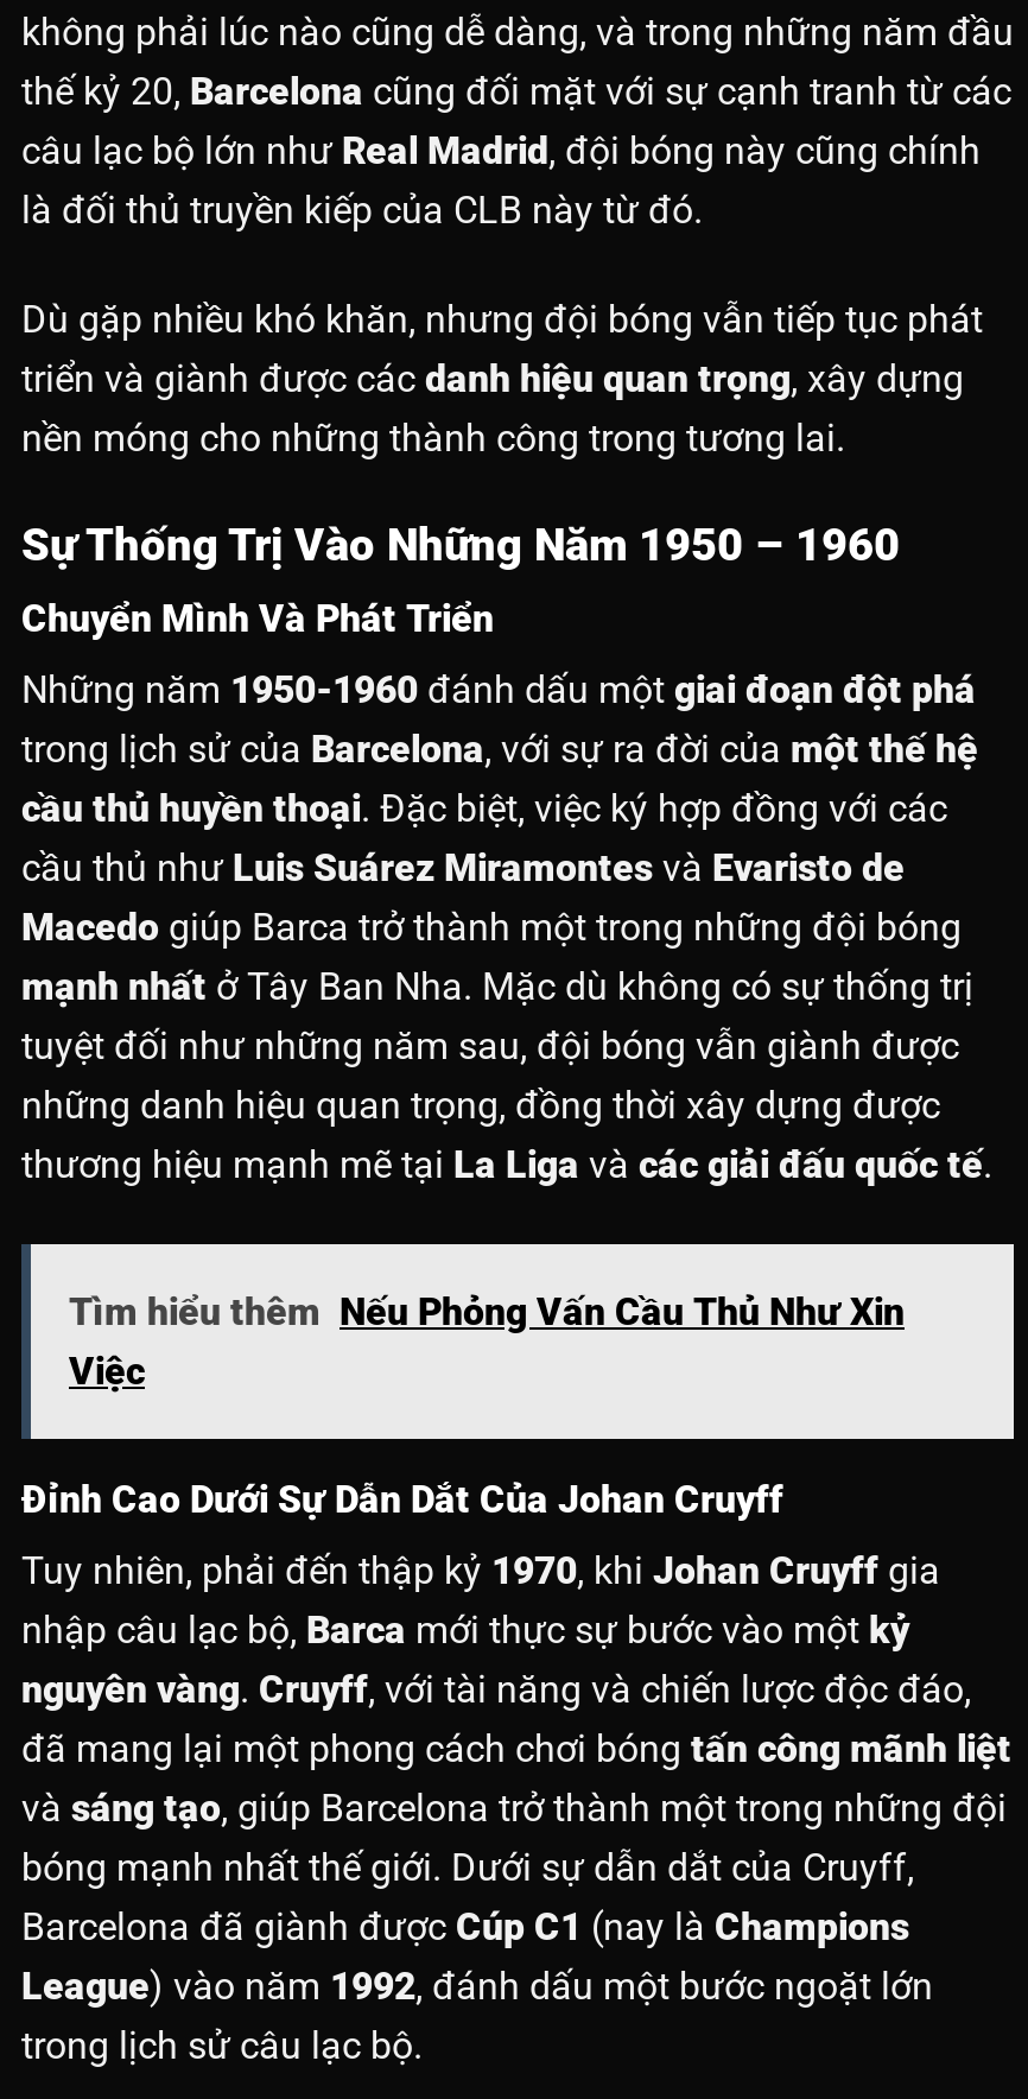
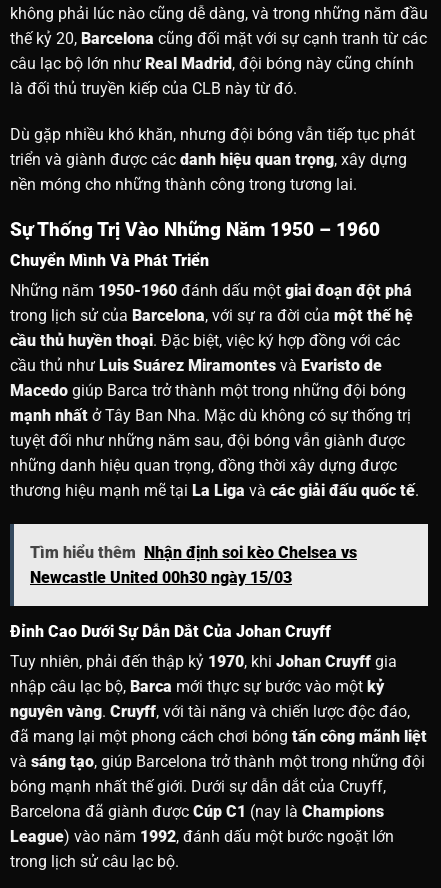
[69,1290,905,1394] Tìm hiểu thêm Nếu Phỏng Vấn Cầu Thủ Như Xin | Việc -> [30,543,357,587] Tìm hiểu thêm Nhận định soi kèo Chelsea vs | Newcastle United 00h30 ngày 15/03

